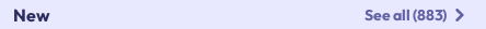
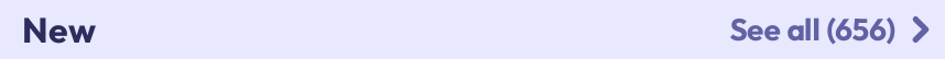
[365,5,447,24] See all (883) -> [730,10,894,49] See all (656)

